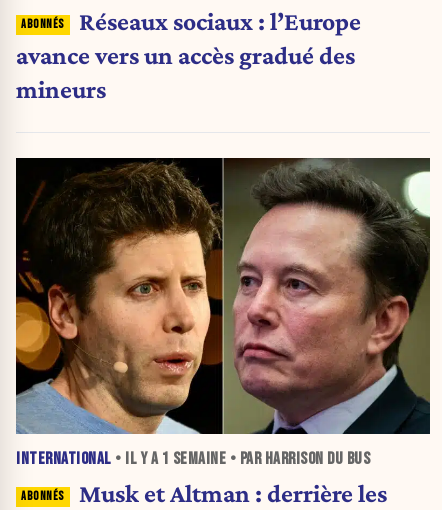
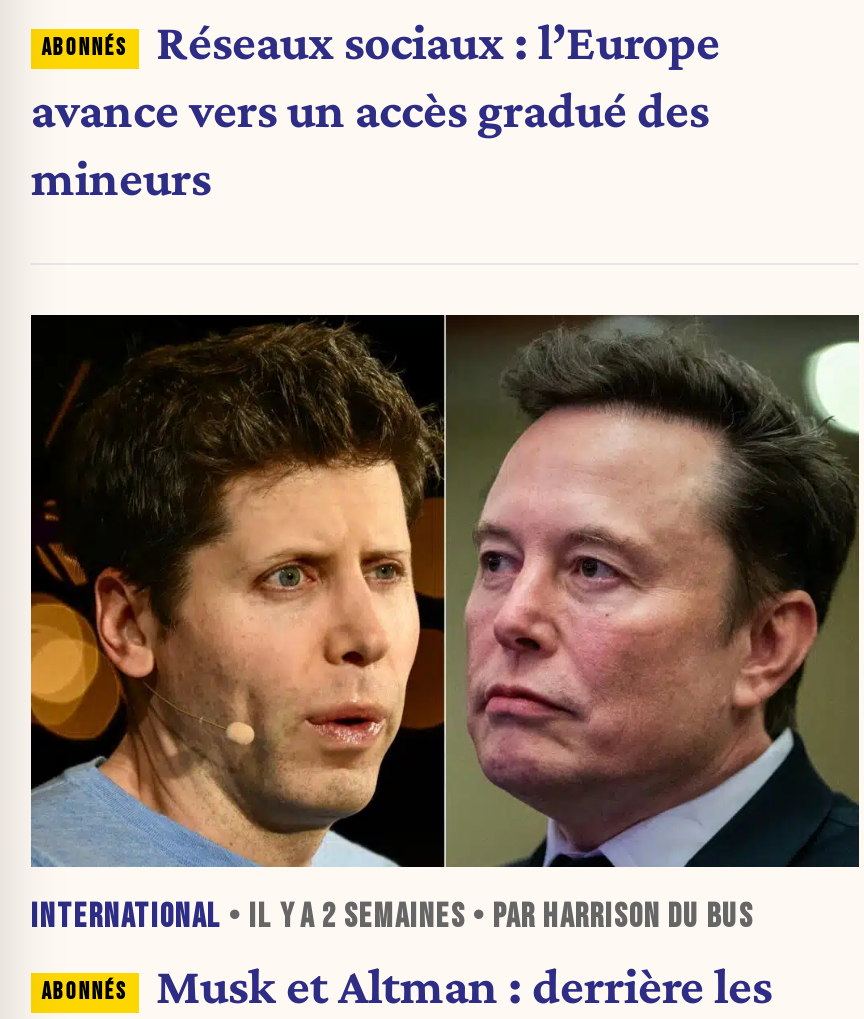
[16,449,370,469] INTERNATIONAL • IL Y A 1 SEMAINE • PAR HARRISON DU BUS -> [31,897,754,937] INTERNATIONAL • IL Y A 2 SEMAINES • PAR HARRISON DU BUS

